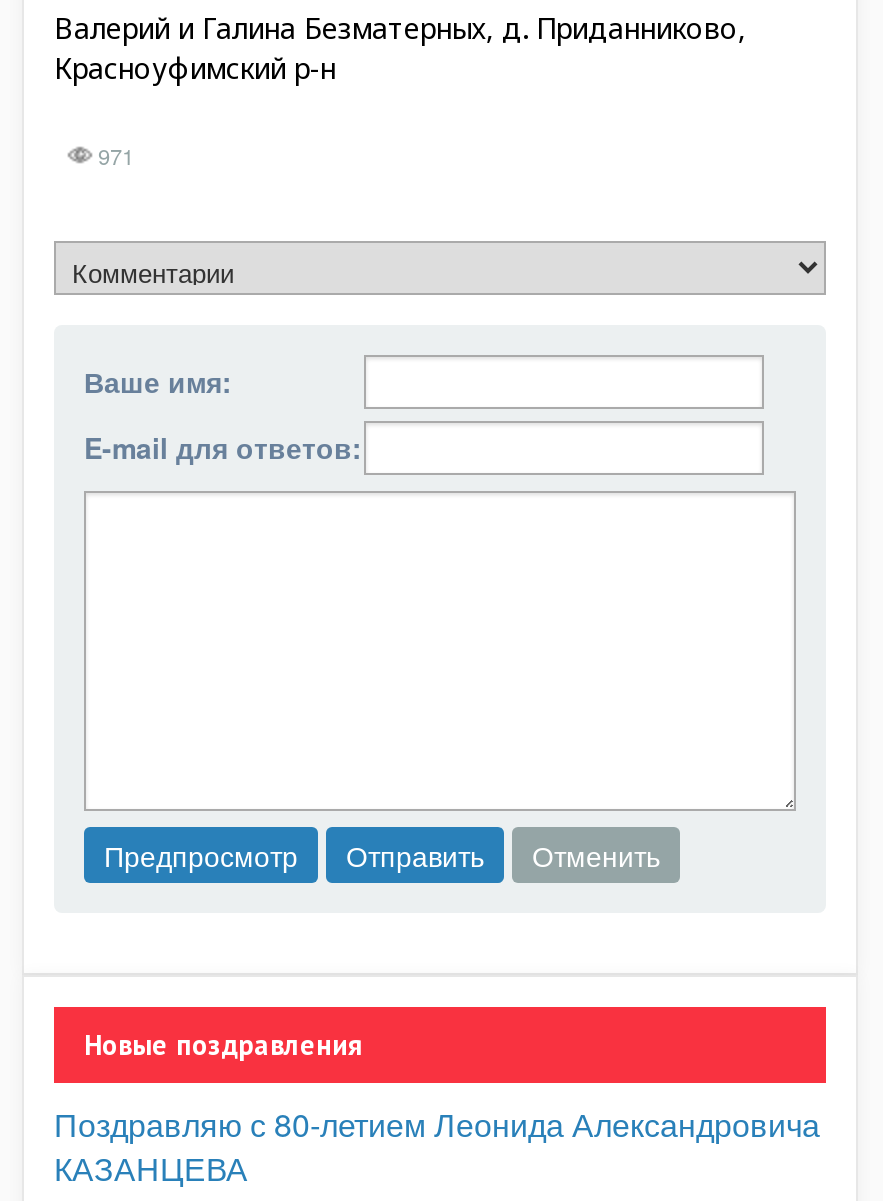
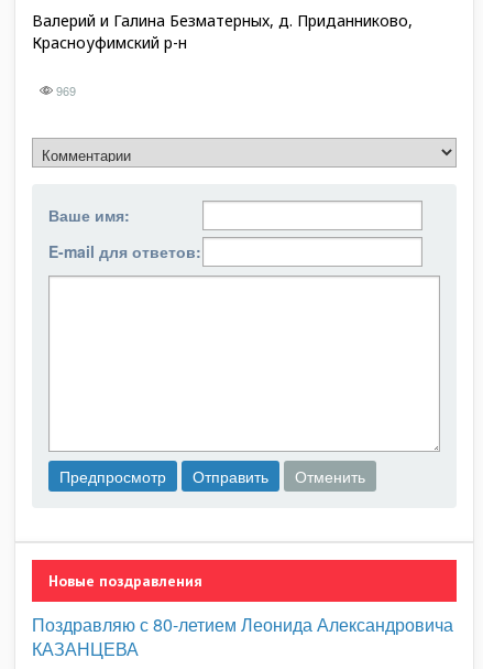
[98,140,134,172] 971 -> [56,82,76,100] 969

